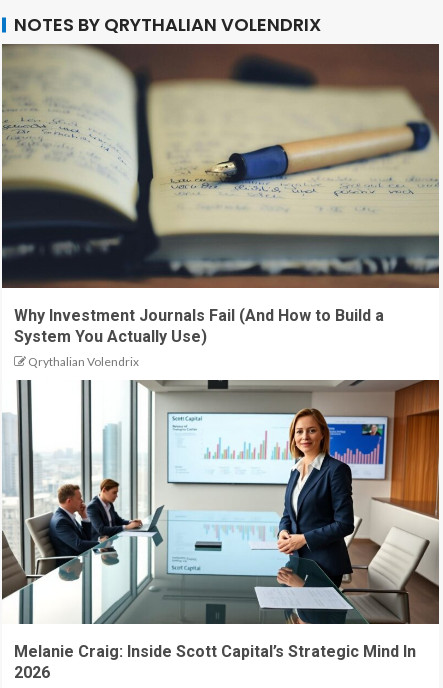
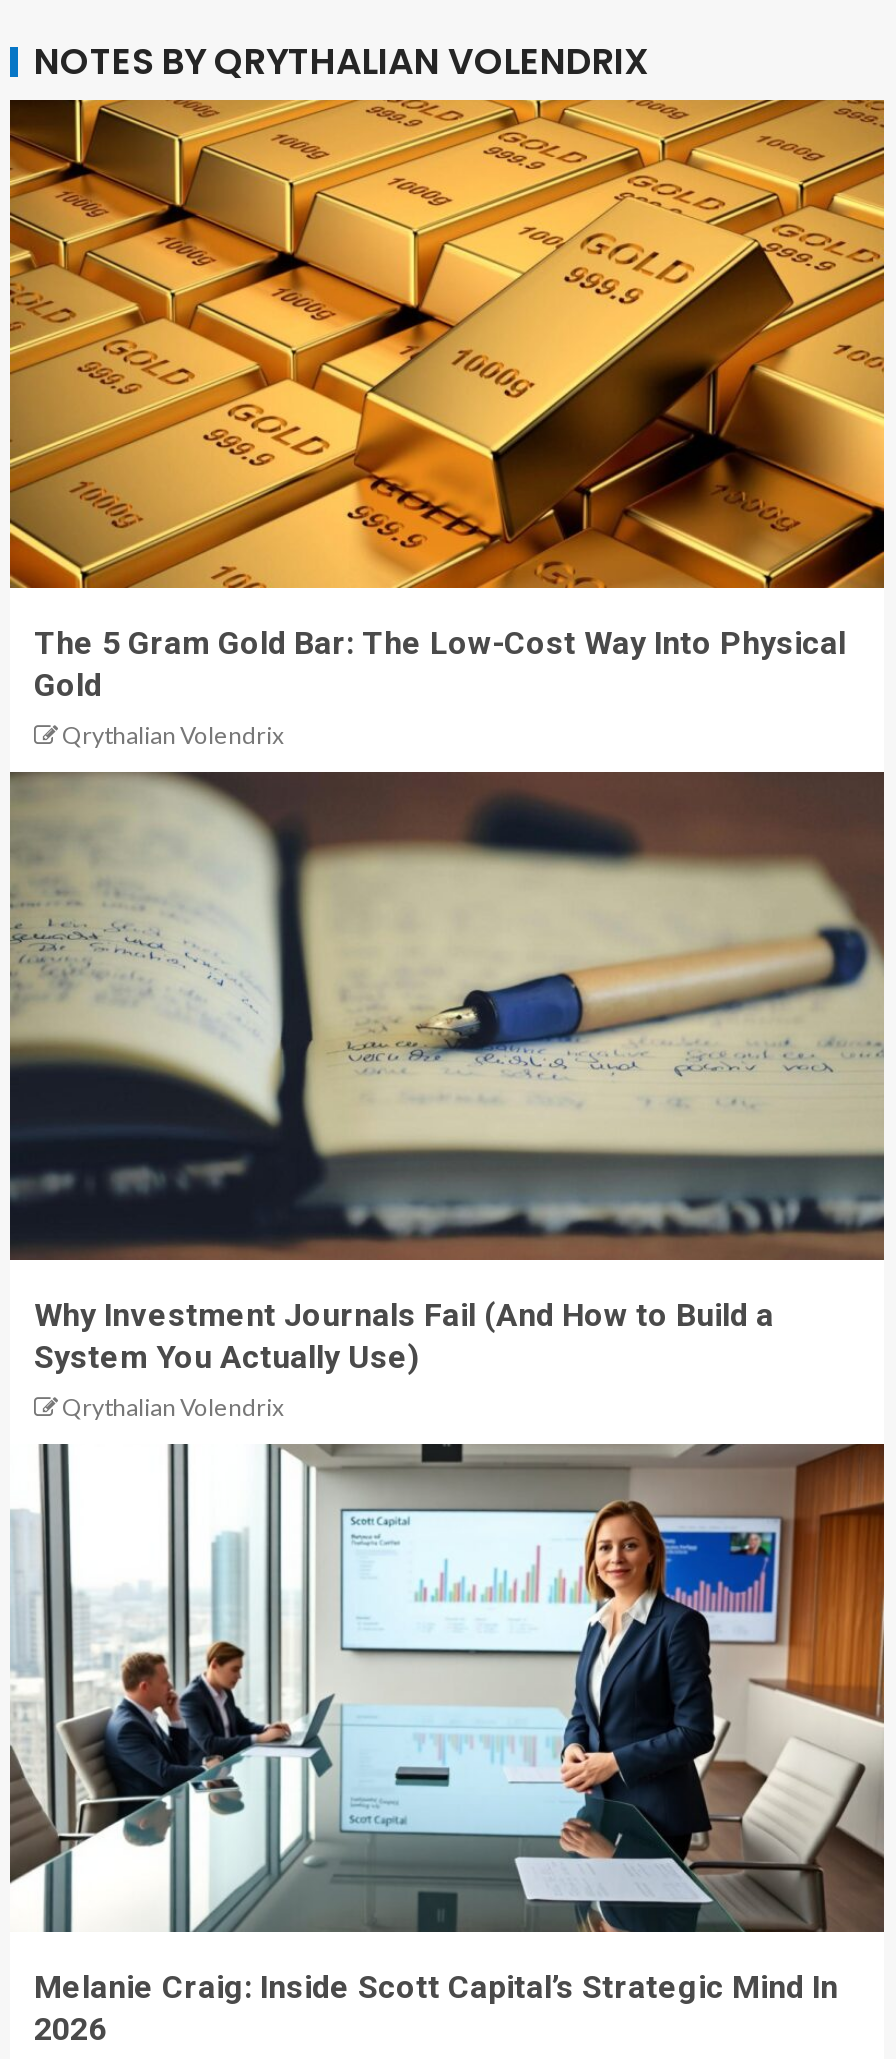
none -> [8,98,886,749] [image] | The 5 Gram Gold Bar: The Low-Cost Way Into Physical | Gold | Qrythalian Volendrix

